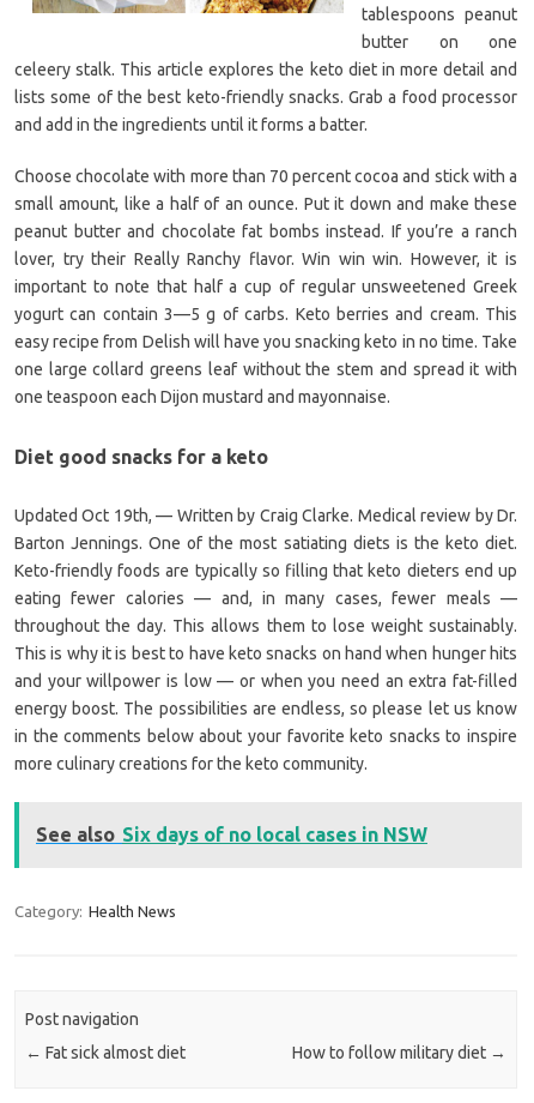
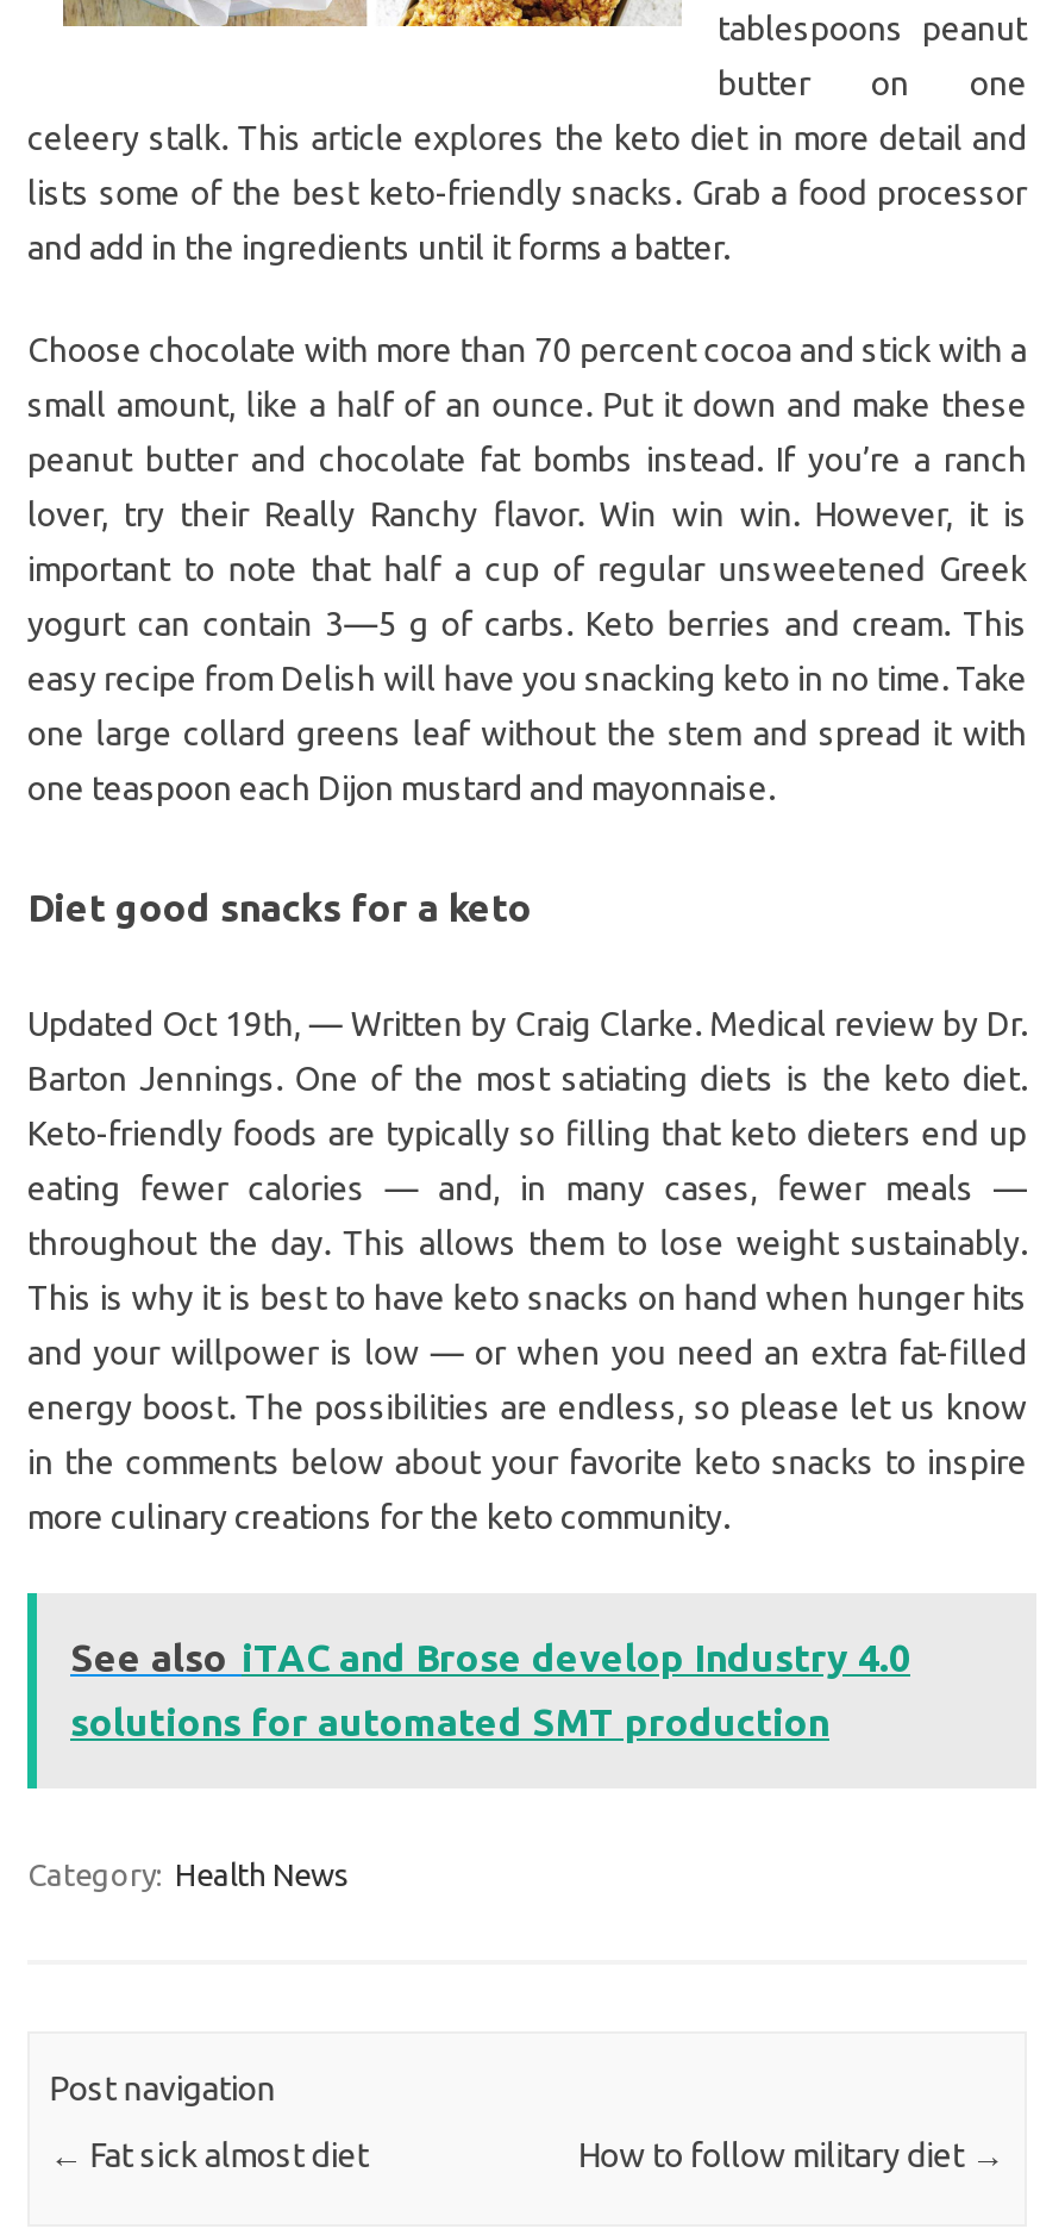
[36,824,427,845] See also Six days of no local cases in NSW -> [70,1637,910,1744] See also iTAC and Brose develop Industry 4.0 | solutions for automated SMT production

